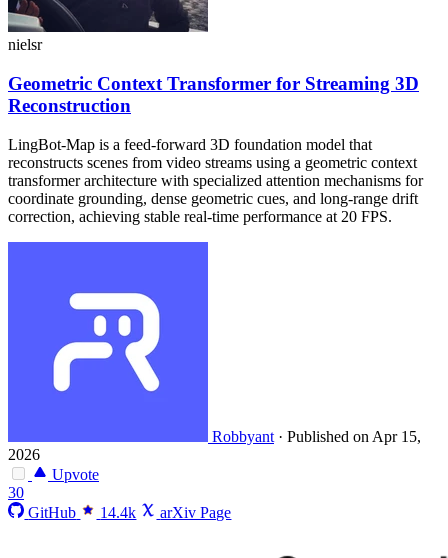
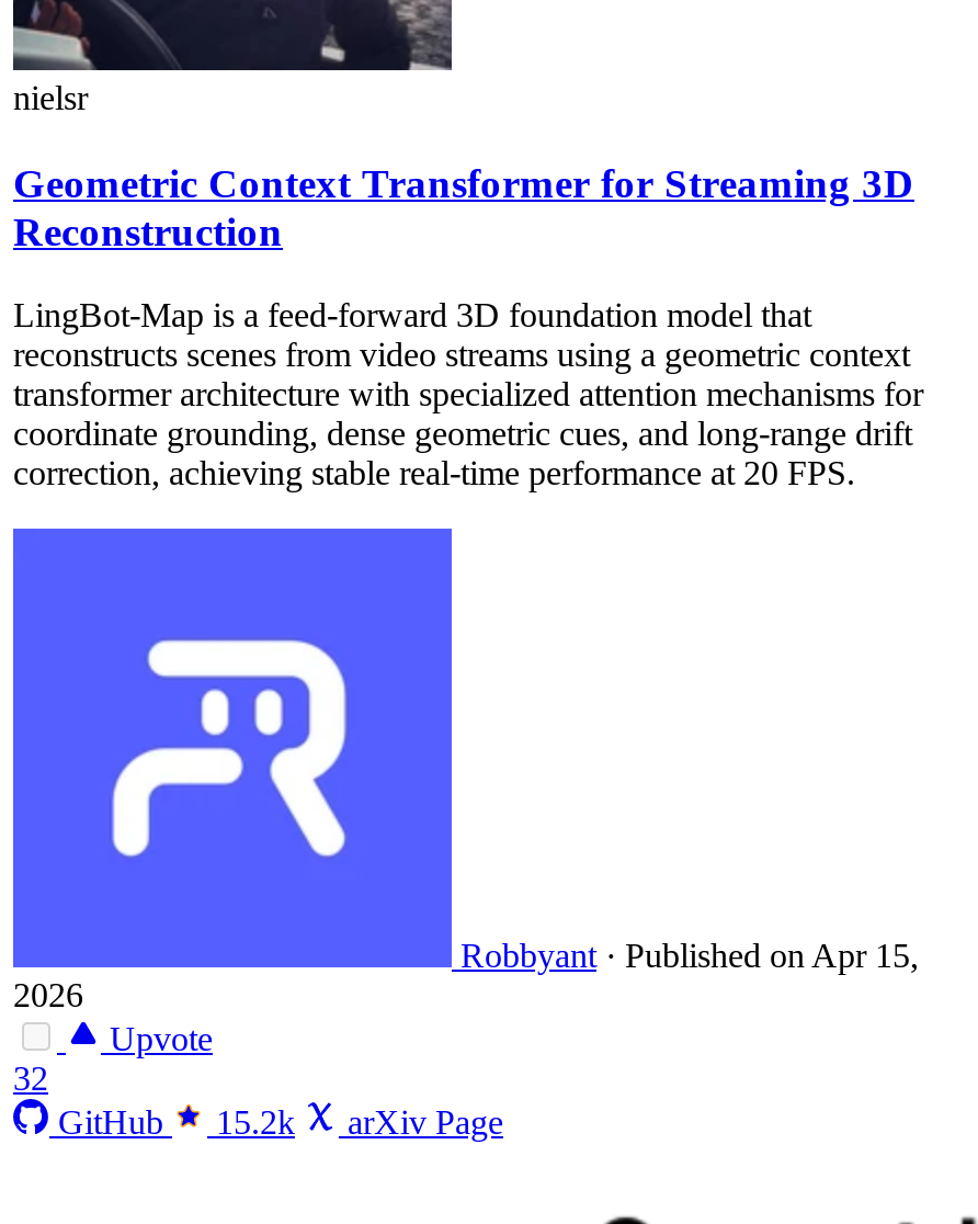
[8,483,24,500] 30 -> [13,1061,48,1098] 32
[28,503,231,520] GitHub 14.4k arXiv Page -> [58,1104,503,1142] GitHub 15.2k arXiv Page

